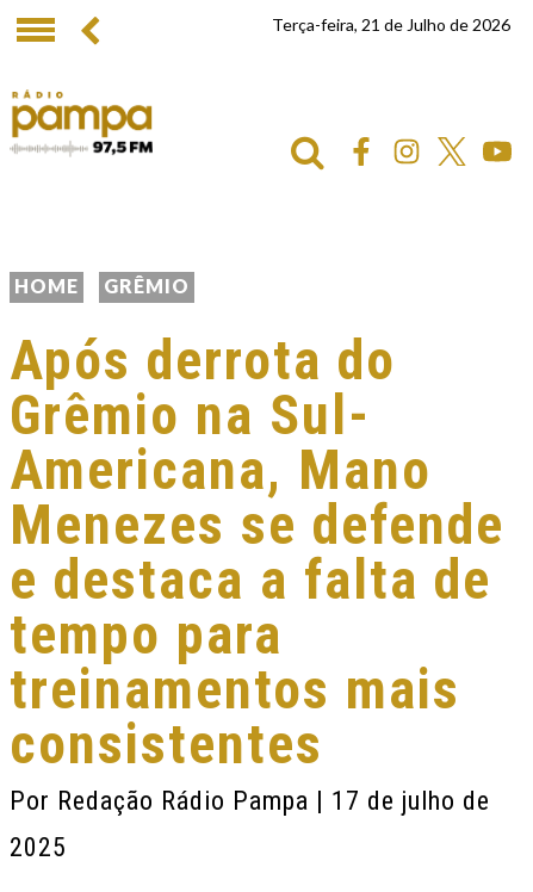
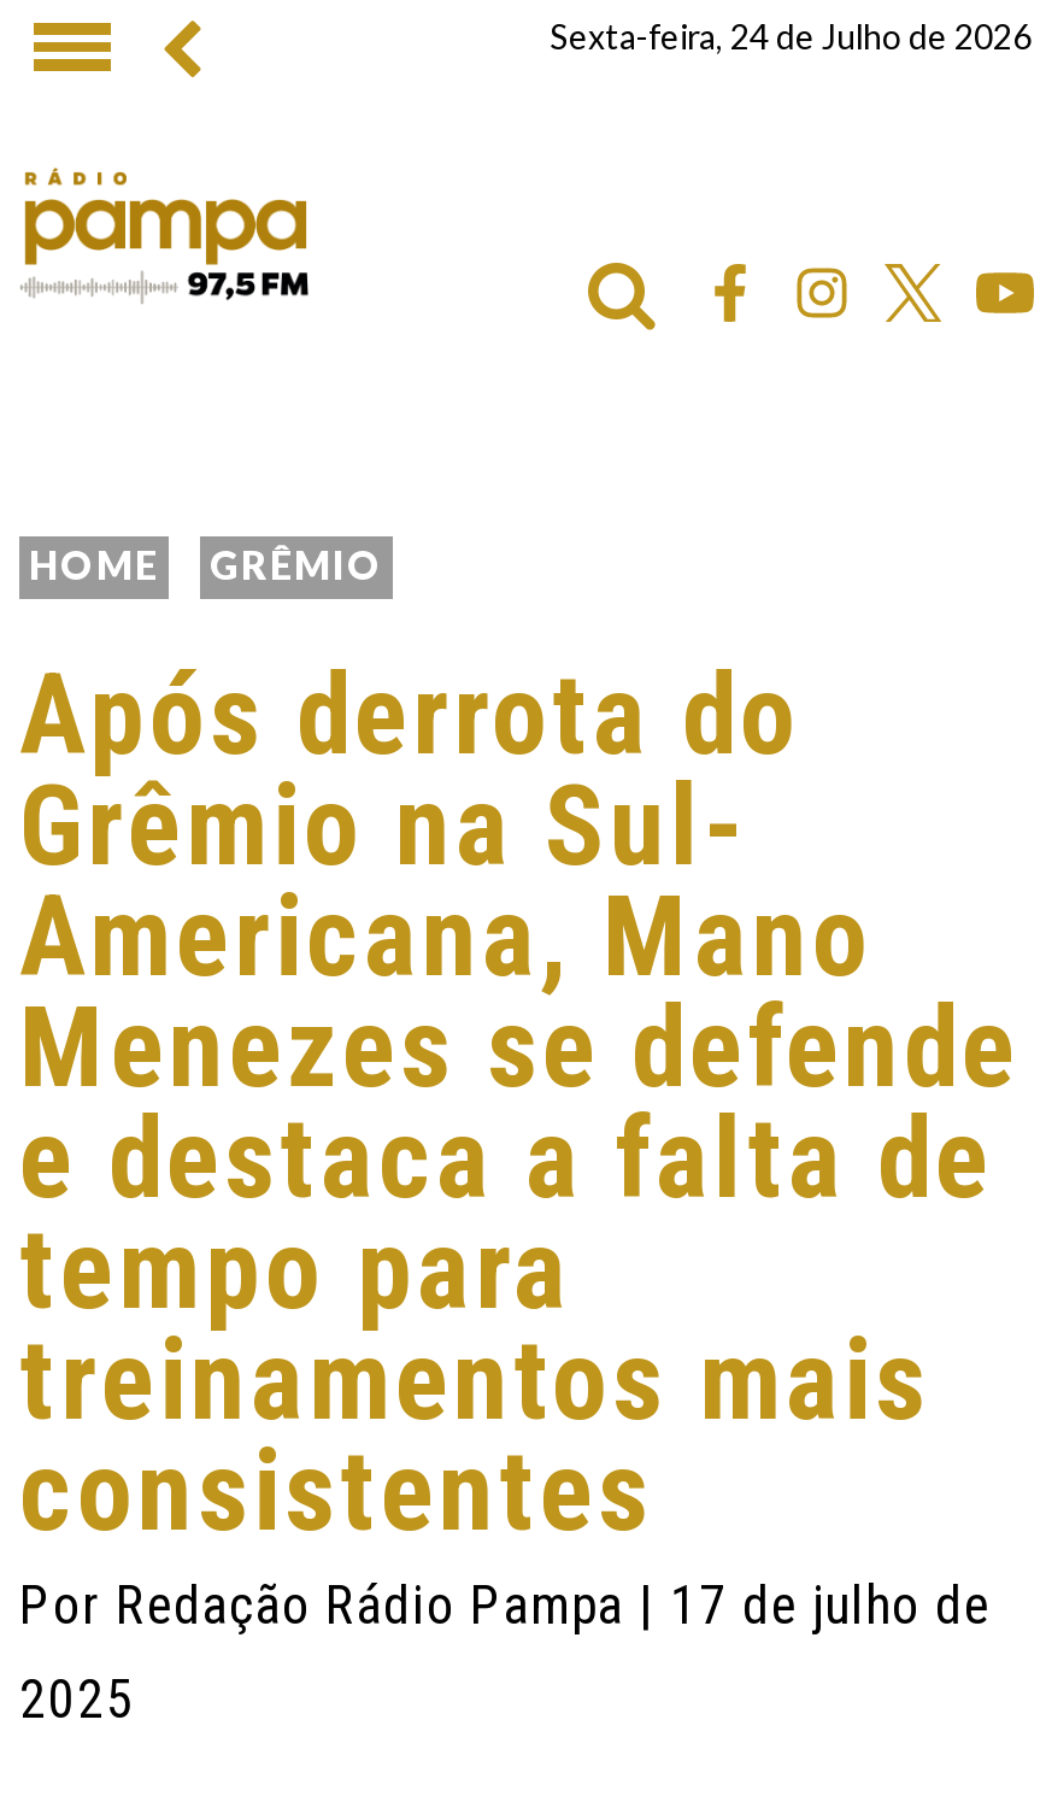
[272,14,510,35] Terça-feira, 21 de Julho de 2026 -> [550,16,1032,57] Sexta-feira, 24 de Julho de 2026

